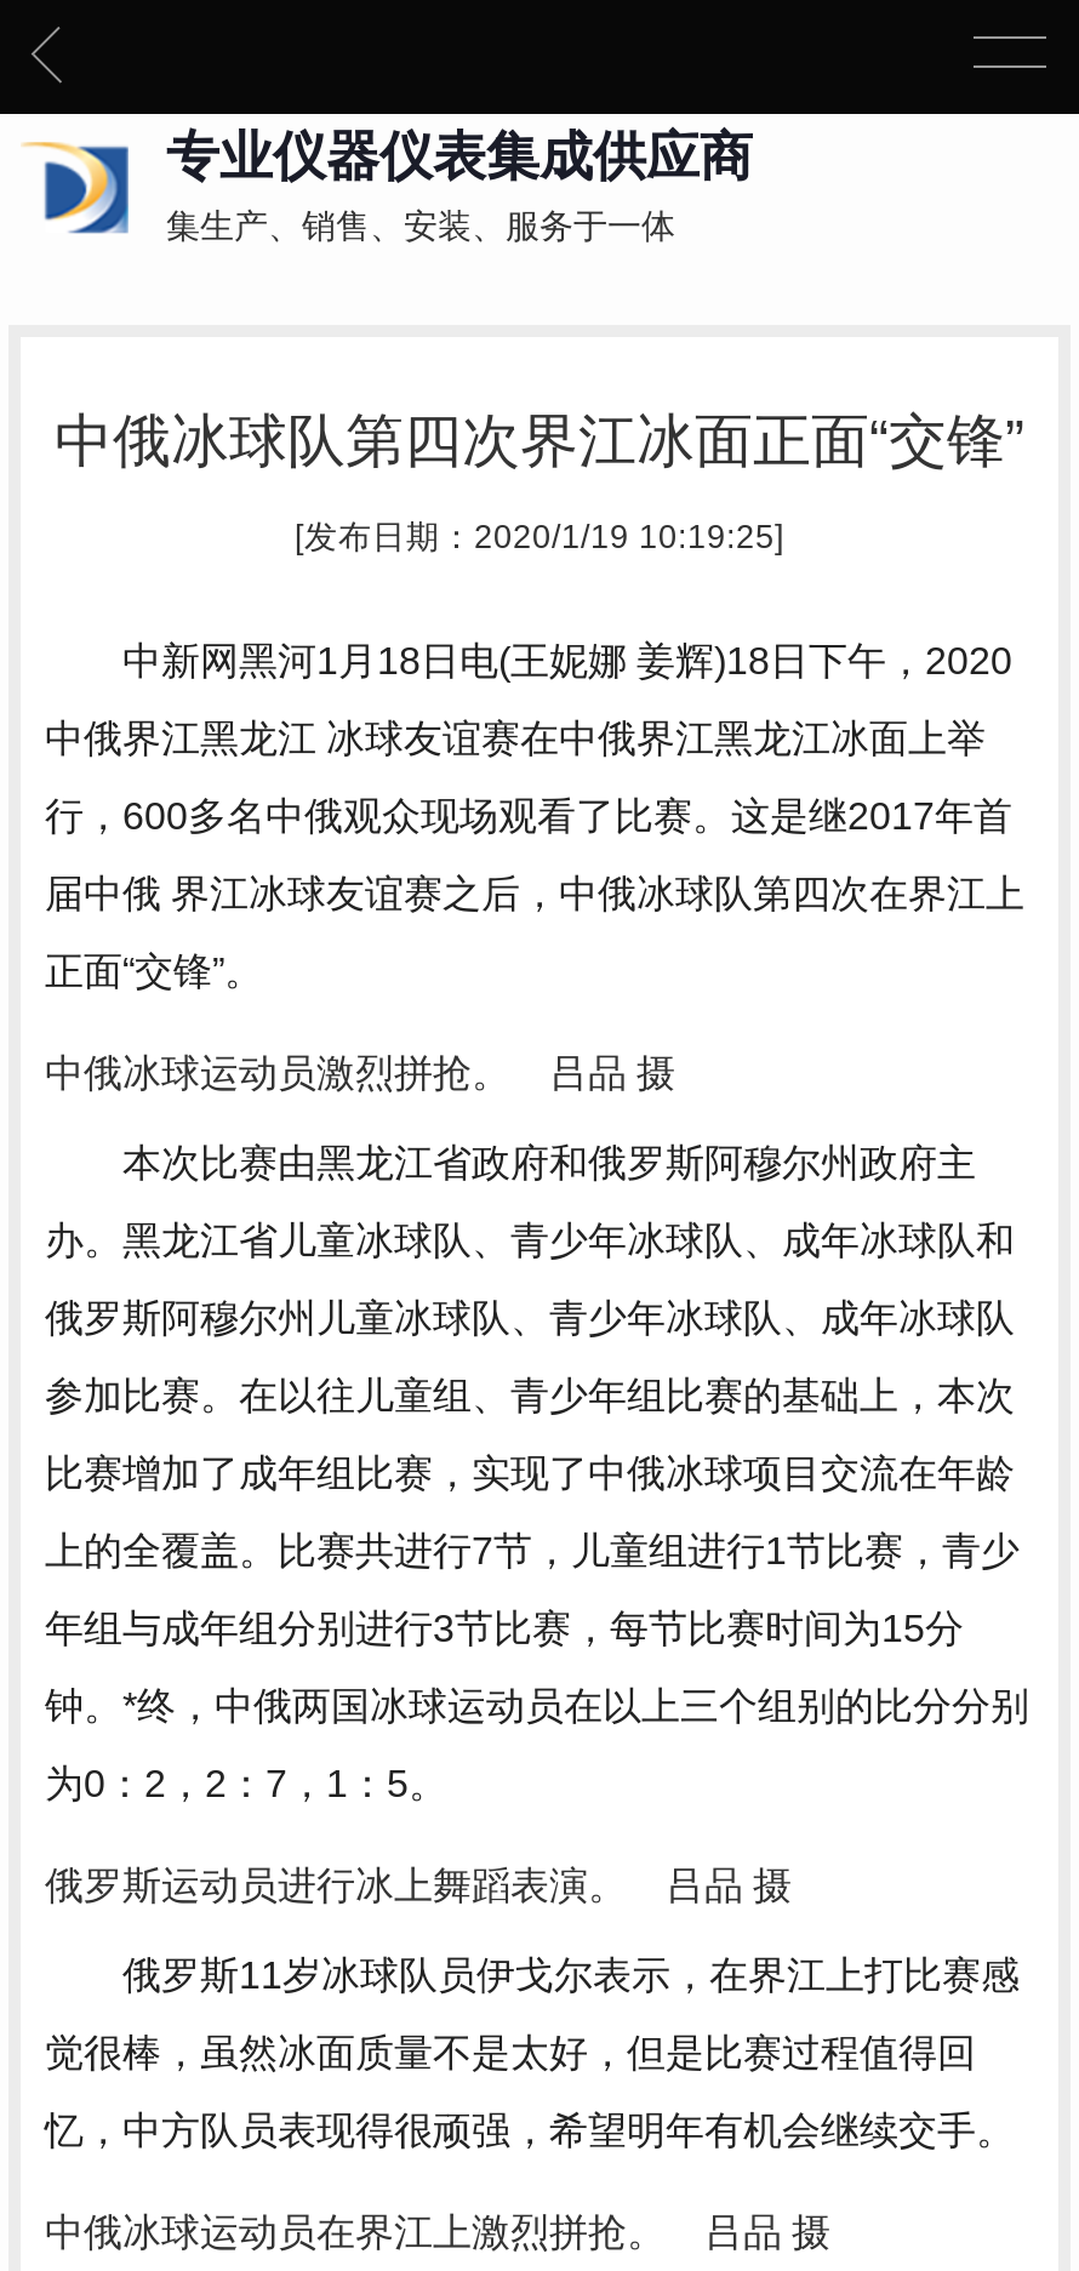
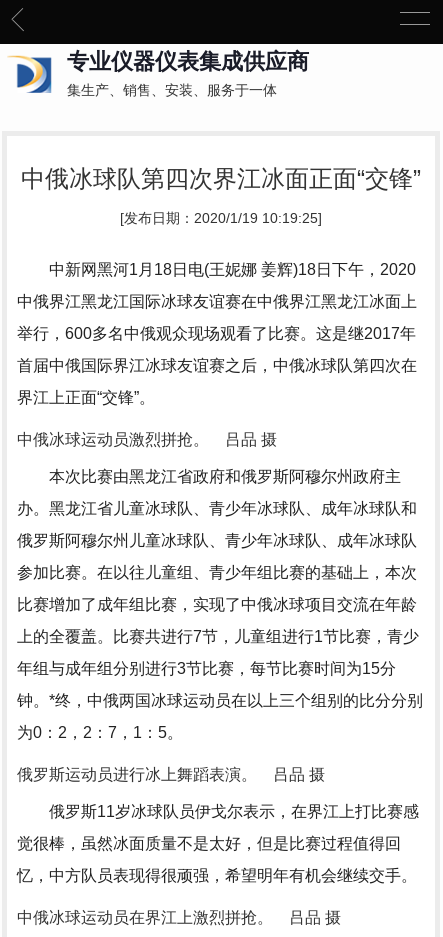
[45,718,986,759] 中俄界江黑龙江 冰球友谊赛在中俄界江黑龙江冰面上举 -> [17,293,417,310] 中俄界江黑龙江国际冰球友谊赛在中俄界江黑龙江冰面上
[45,795,1012,837] 行，600多名中俄观众现场观看了比赛。这是继2017年首 -> [17,325,416,342] 举行，600多名中俄观众现场观看了比赛。这是继2017年
[45,873,1024,914] 届中俄 界江冰球友谊赛之后，中俄冰球队第四次在界江上 -> [17,357,417,374] 首届中俄国际界江冰球友谊赛之后，中俄冰球队第四次在
[45,951,263,992] 正面“交锋”。 -> [17,389,155,406] 界江上正面“交锋”。

